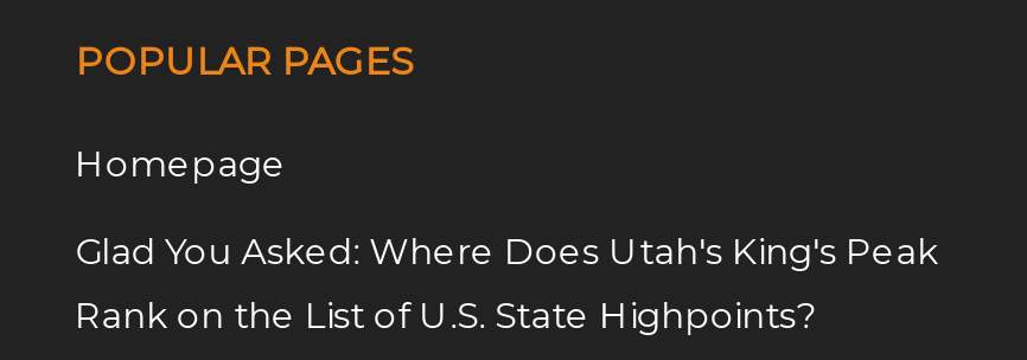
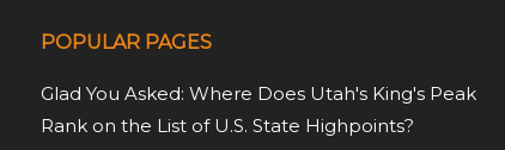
[75,141,286,186] Homepage -> none

